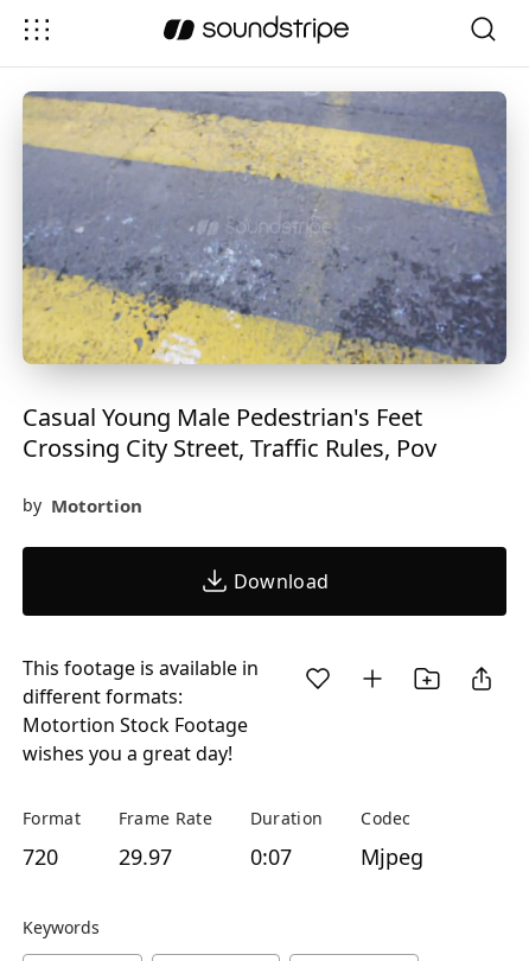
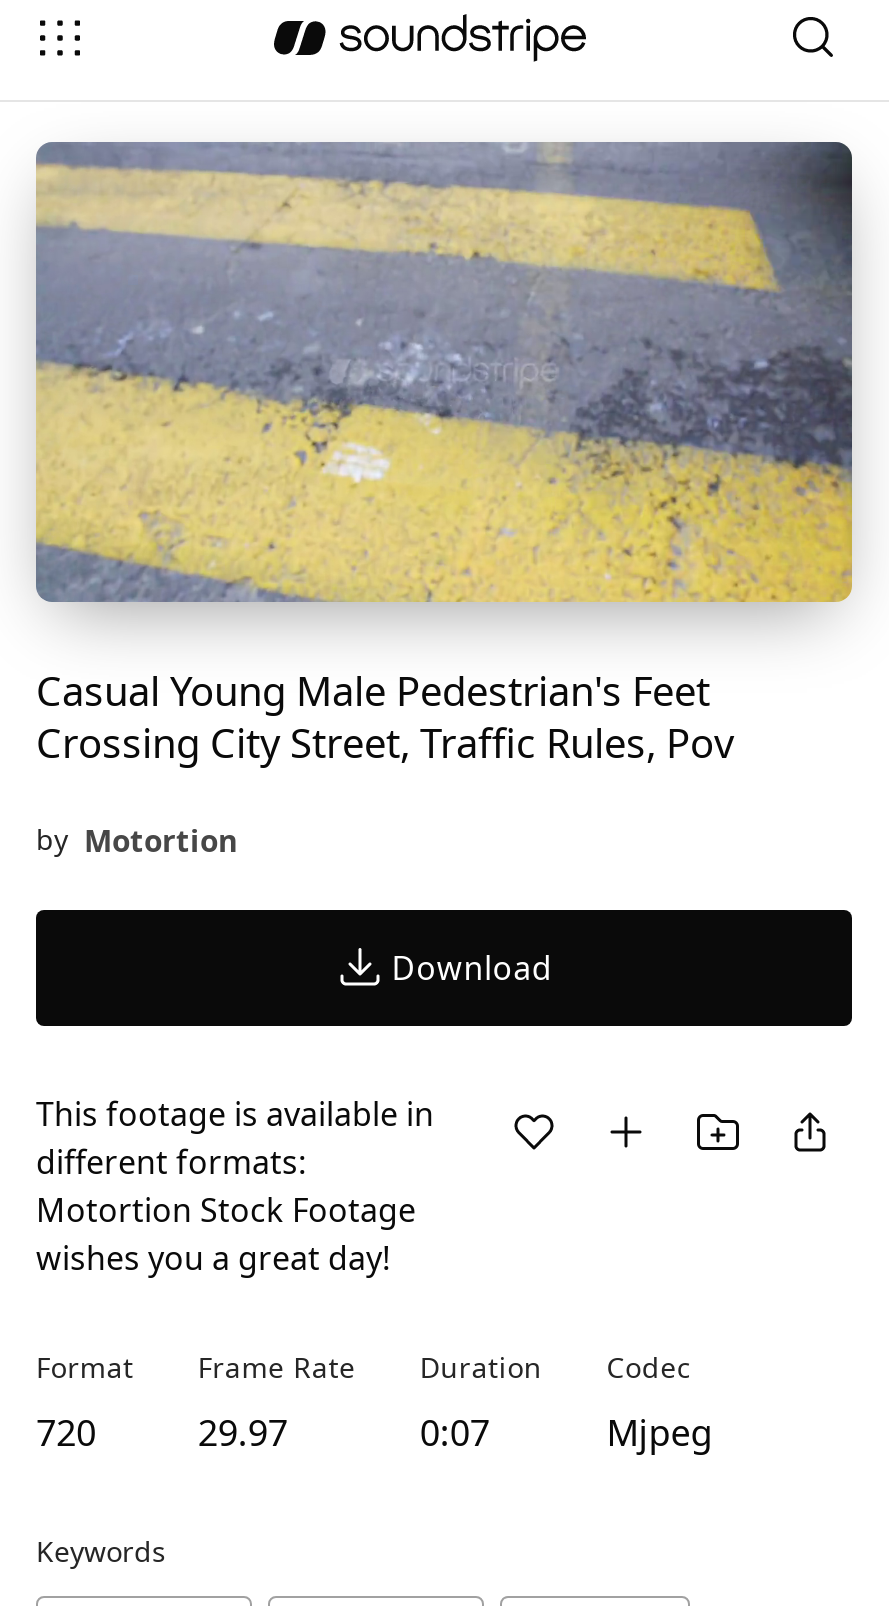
[21,91,508,365] [image] -> [34,144,854,604] [image]

